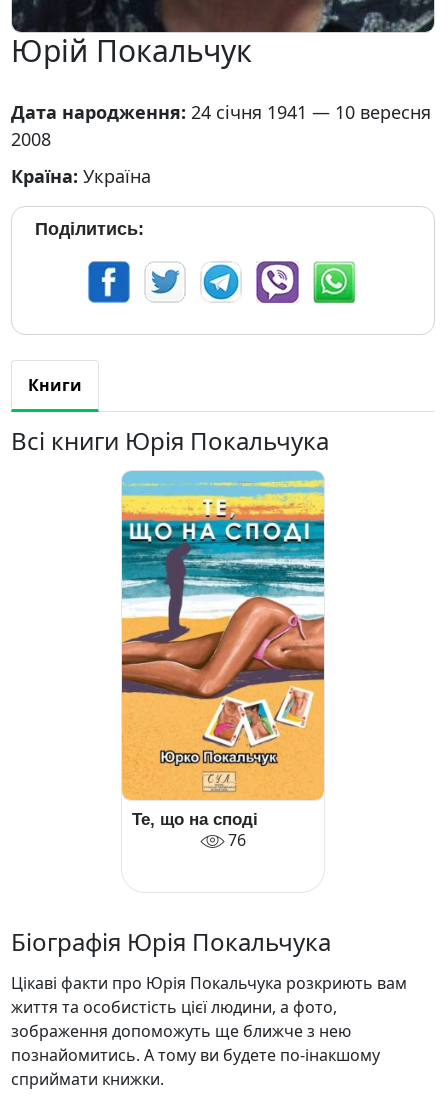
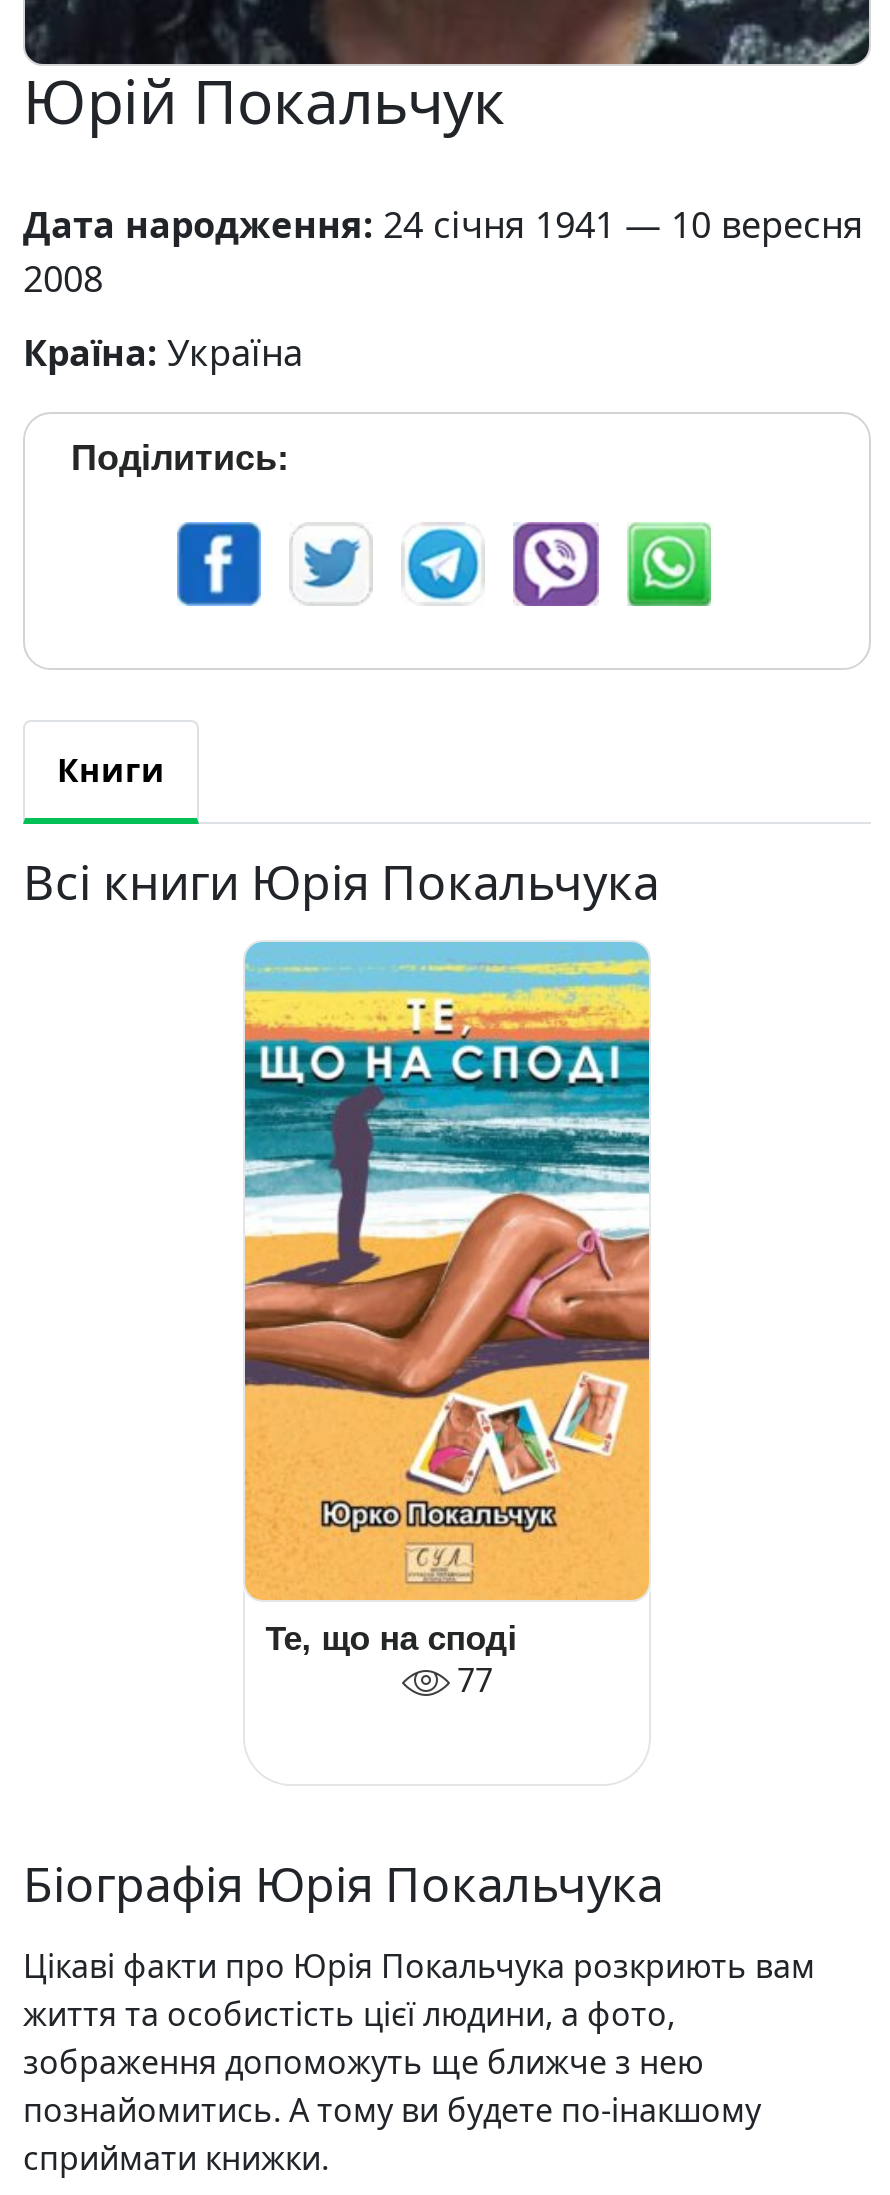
[228,828,246,850] 76 -> [457,1657,493,1701] 77

